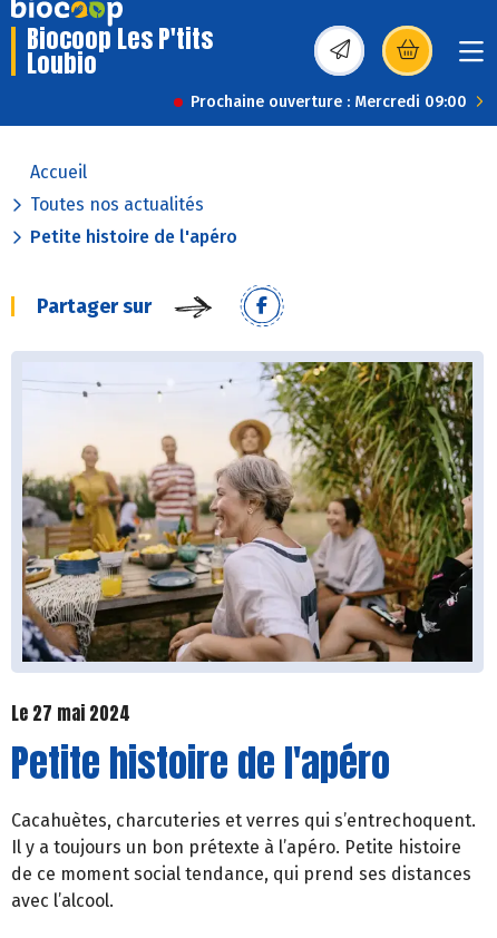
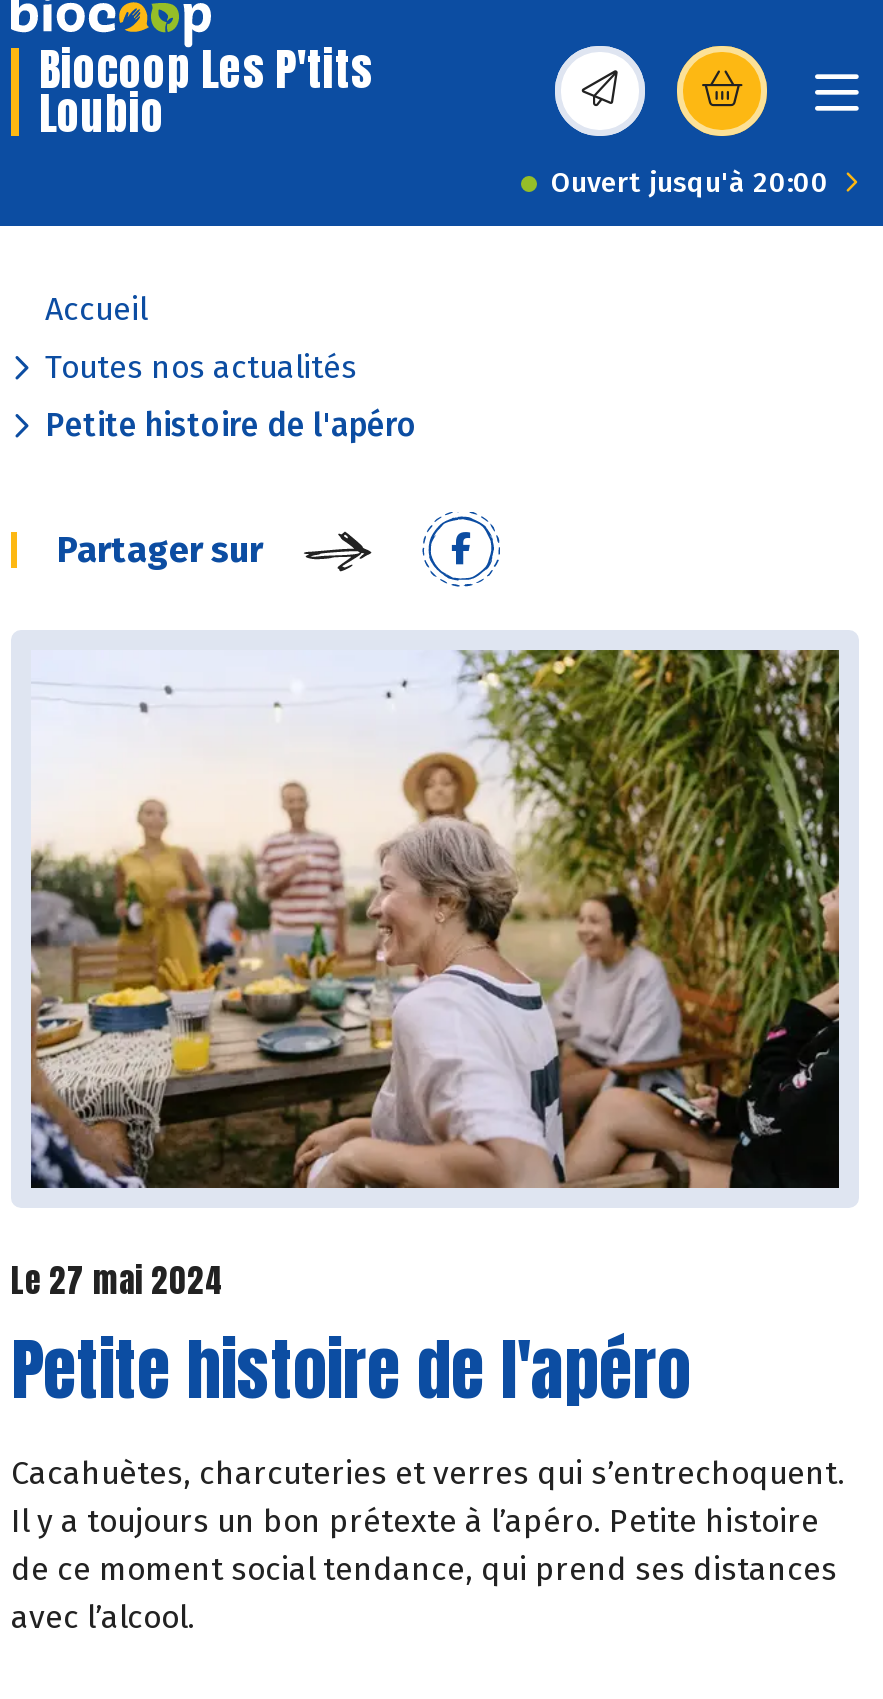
[191,92,467,111] Prochaine ouverture : Mercredi 09:00 -> [551,166,829,200] Ouvert jusqu'à 20:00

